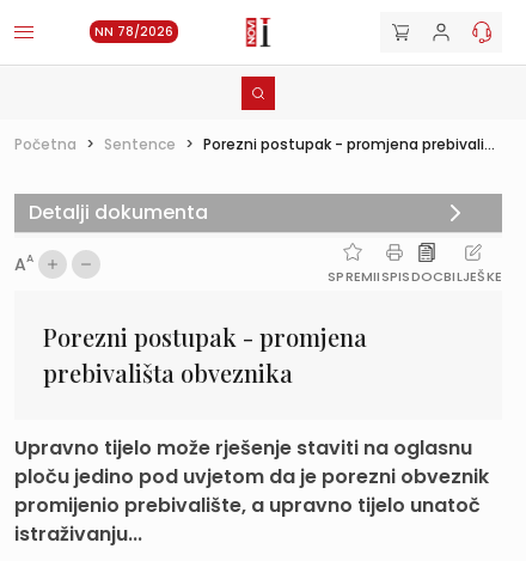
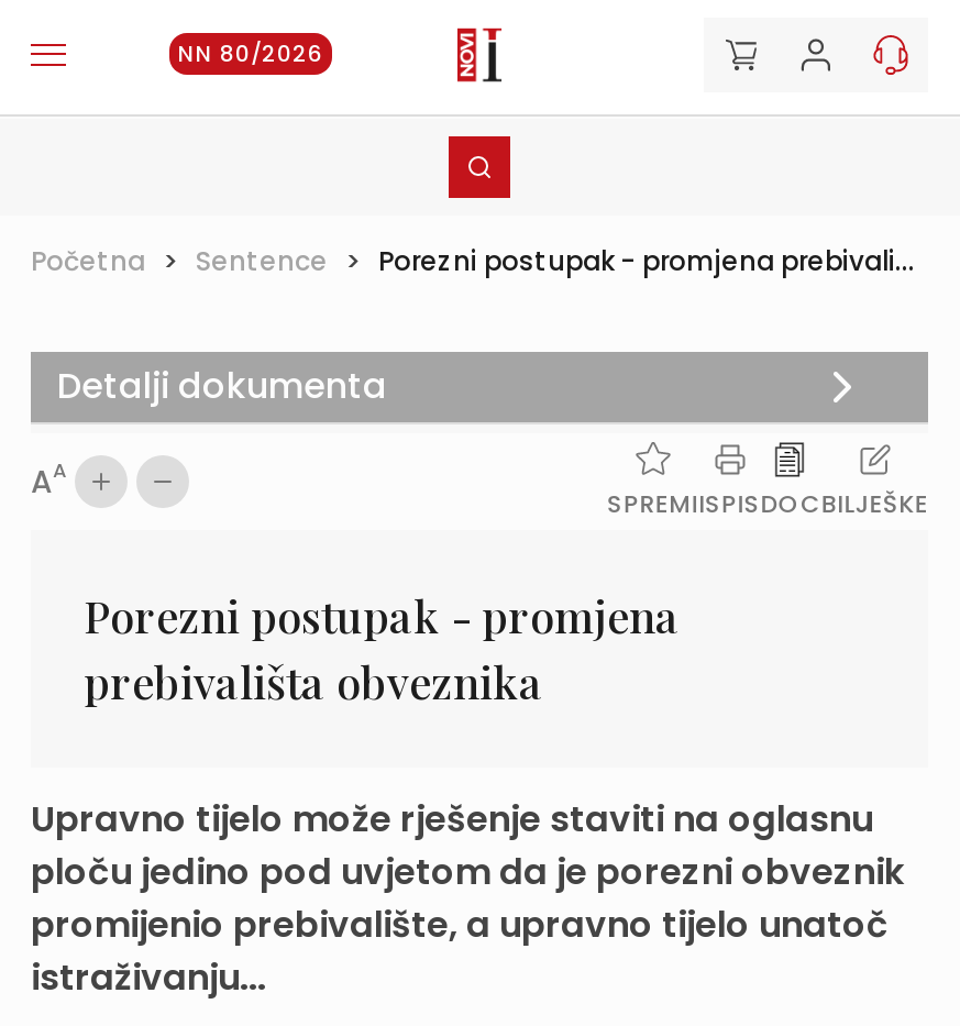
[94,23,173,41] NN 78/2026 -> [178,37,323,70] NN 80/2026

